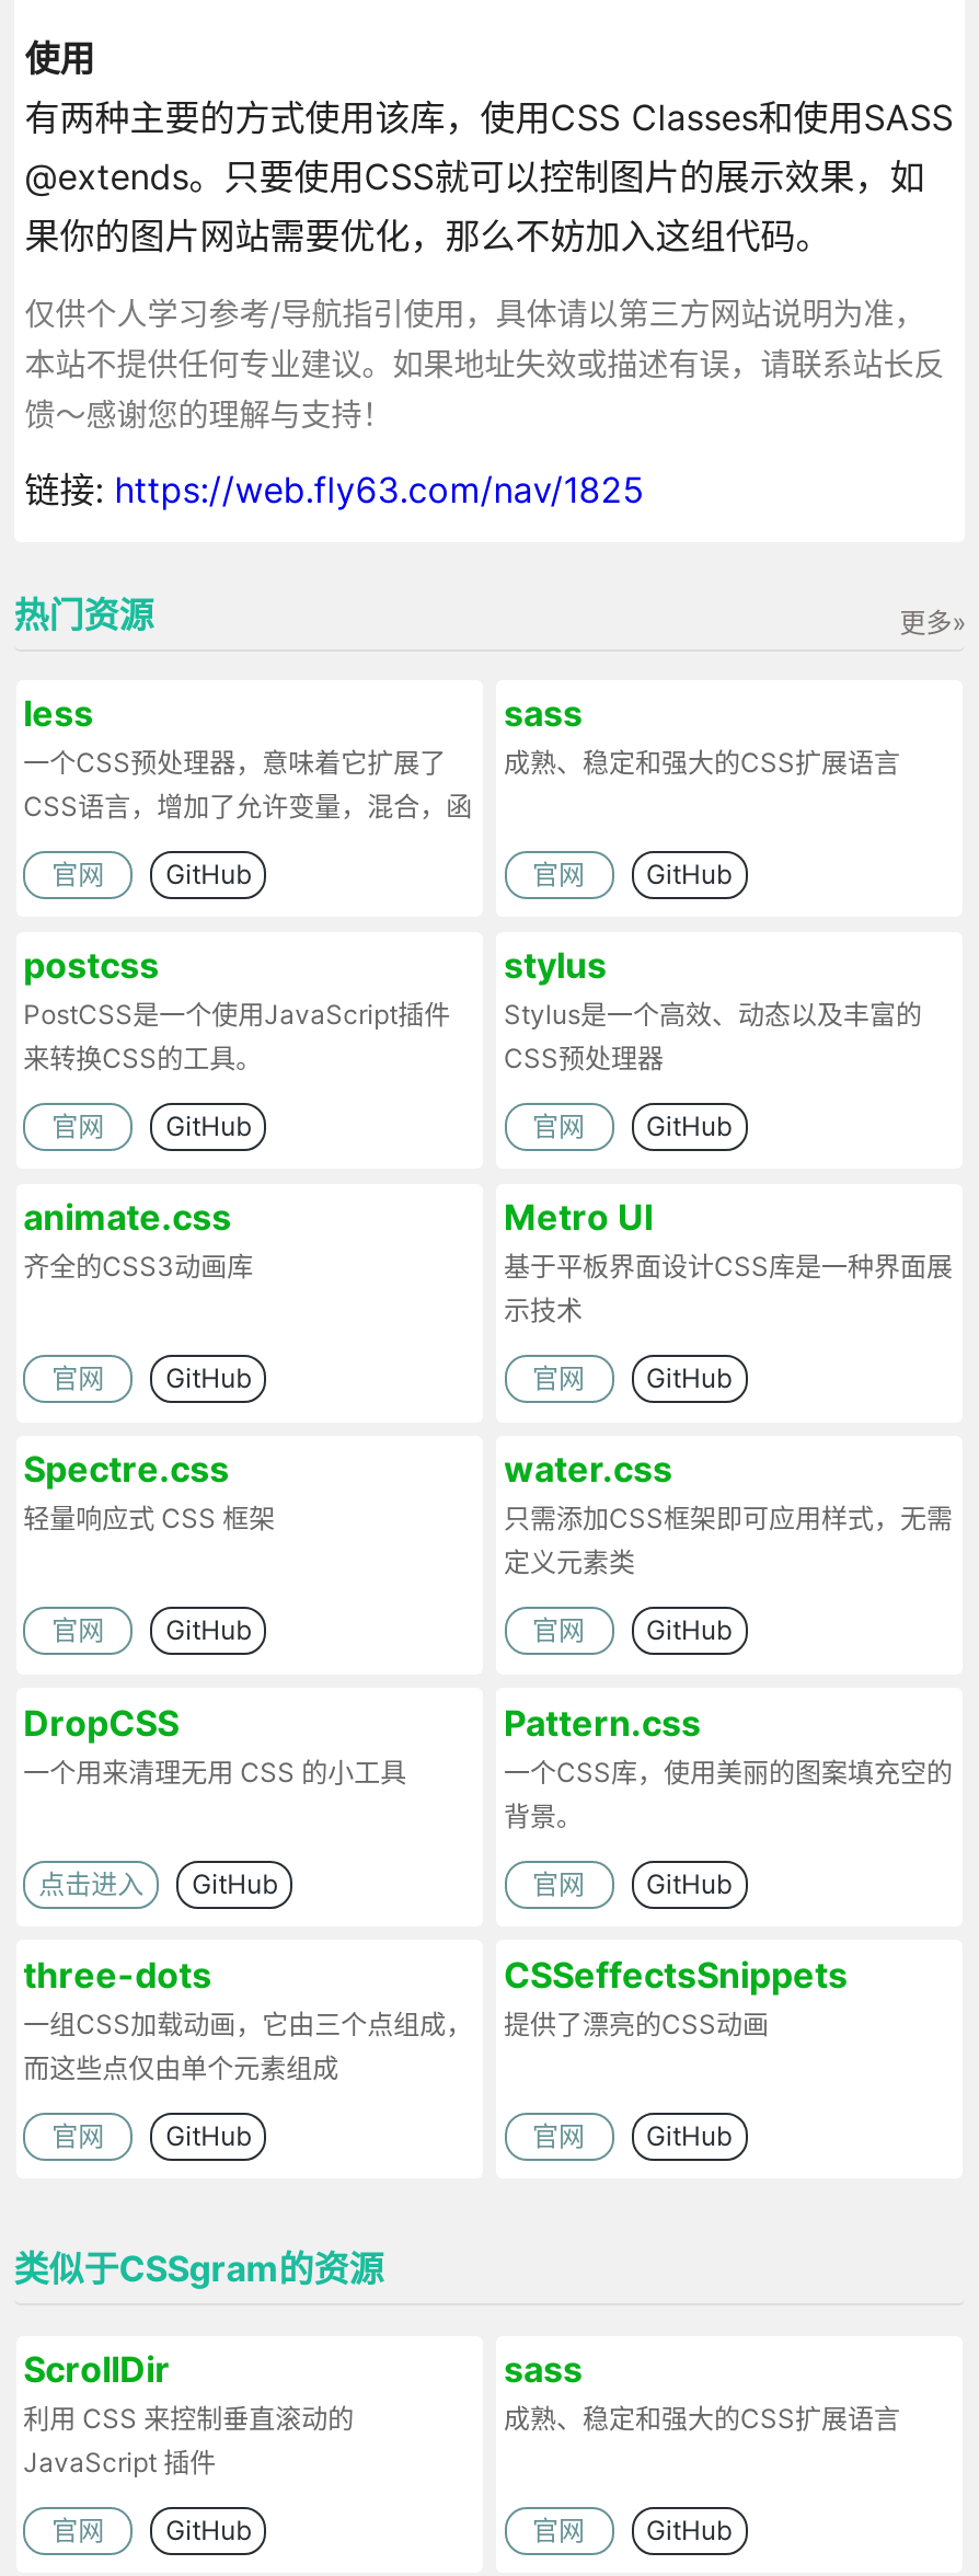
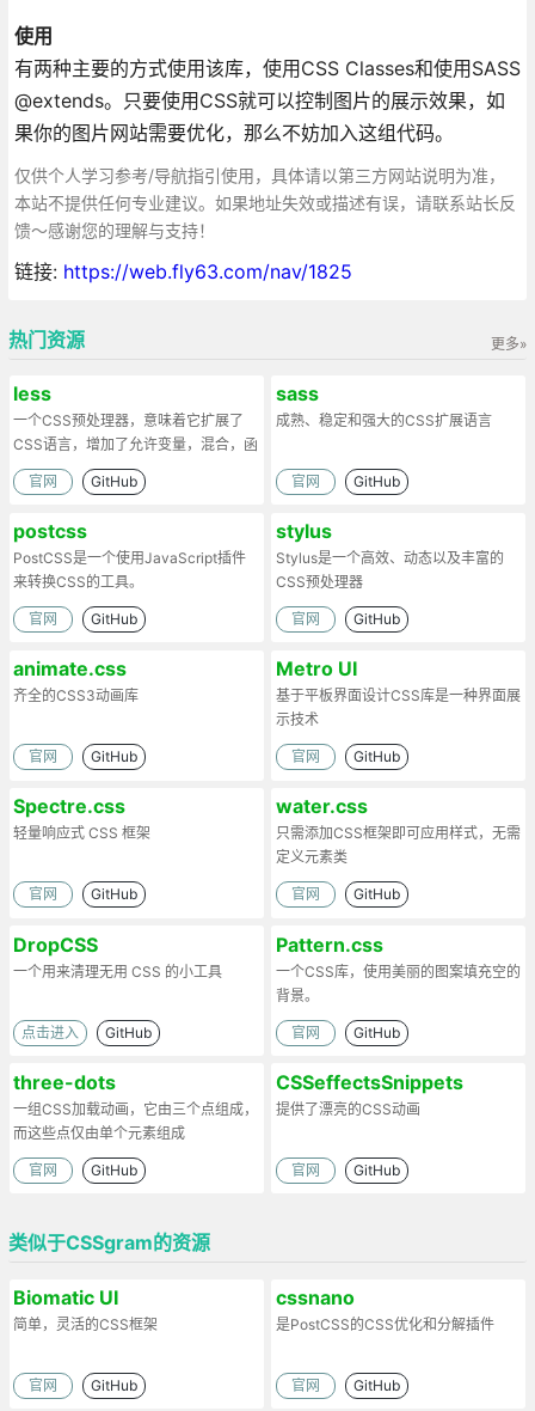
[23,2347,354,2478] ScrollDir | 利用 CSS 来控制垂直滚动的 | JavaScript 插件 -> [13,1285,158,1333] Biomatic UI | 简单，灵活的CSS框架
[504,2347,900,2434] sass | 成熟、稳定和强大的CSS扩展语言 -> [275,1285,494,1333] cssnano | 是PostCSS的CSS优化和分解插件

